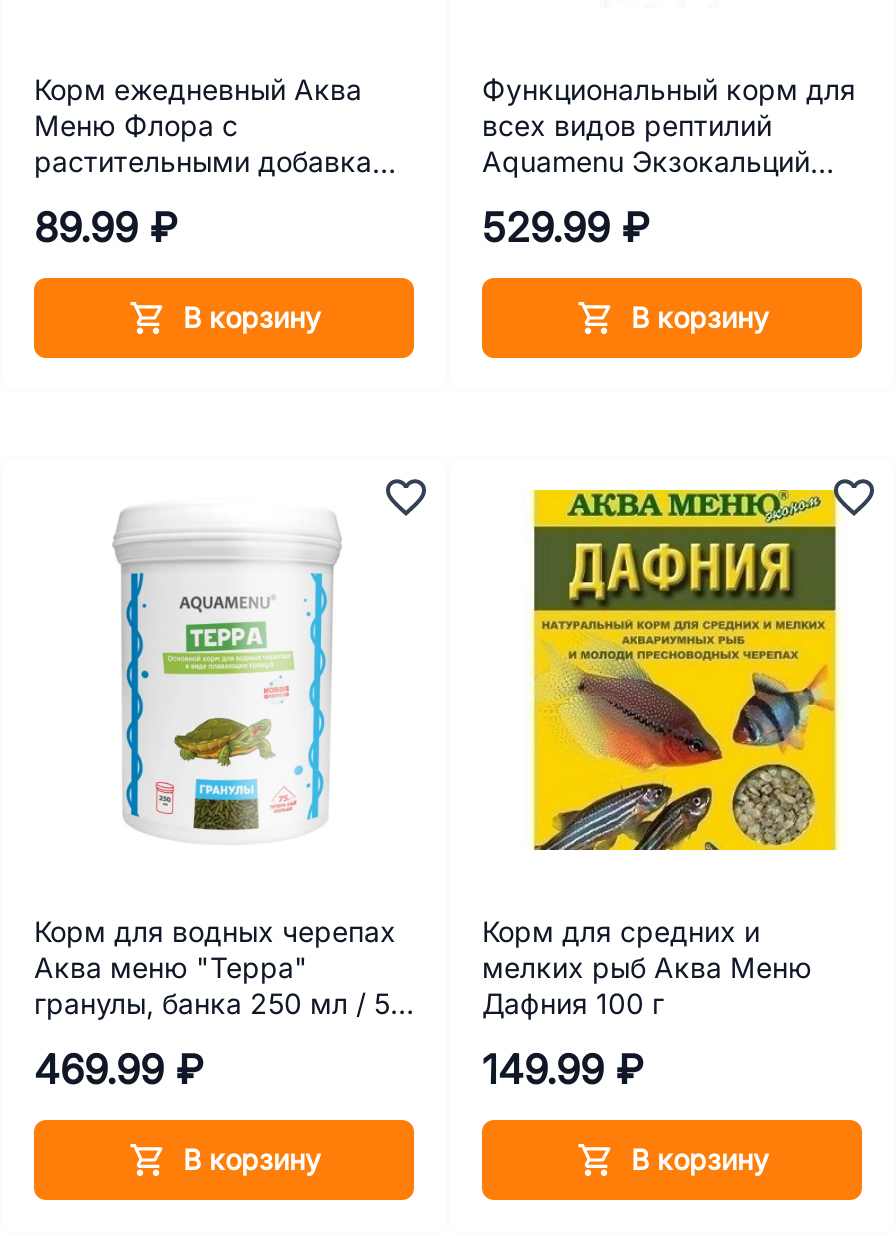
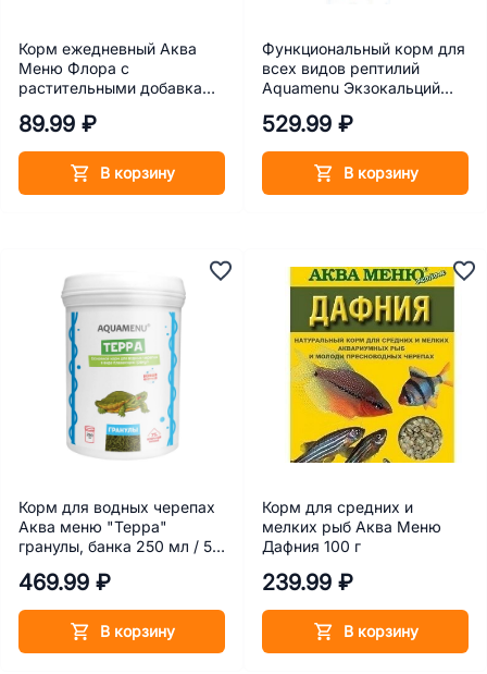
[482,1048,644,1092] 149.99 ₽ -> [262,571,353,595] 239.99 ₽

